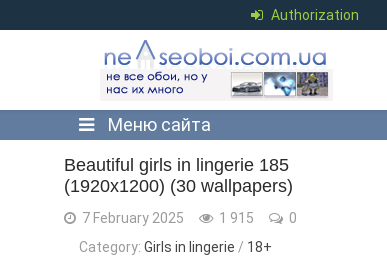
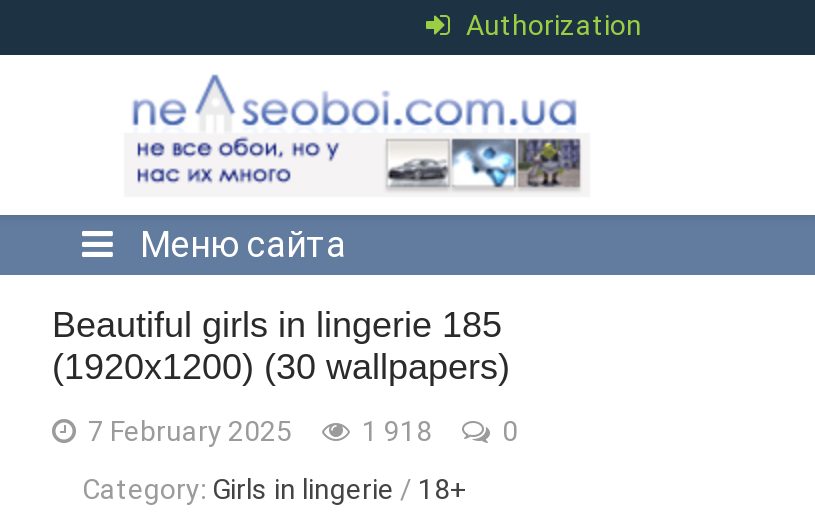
[79,210,297,226] 7 February 2025 1 915 0 -> [82,415,518,447] 7 February 2025 1 918 0

